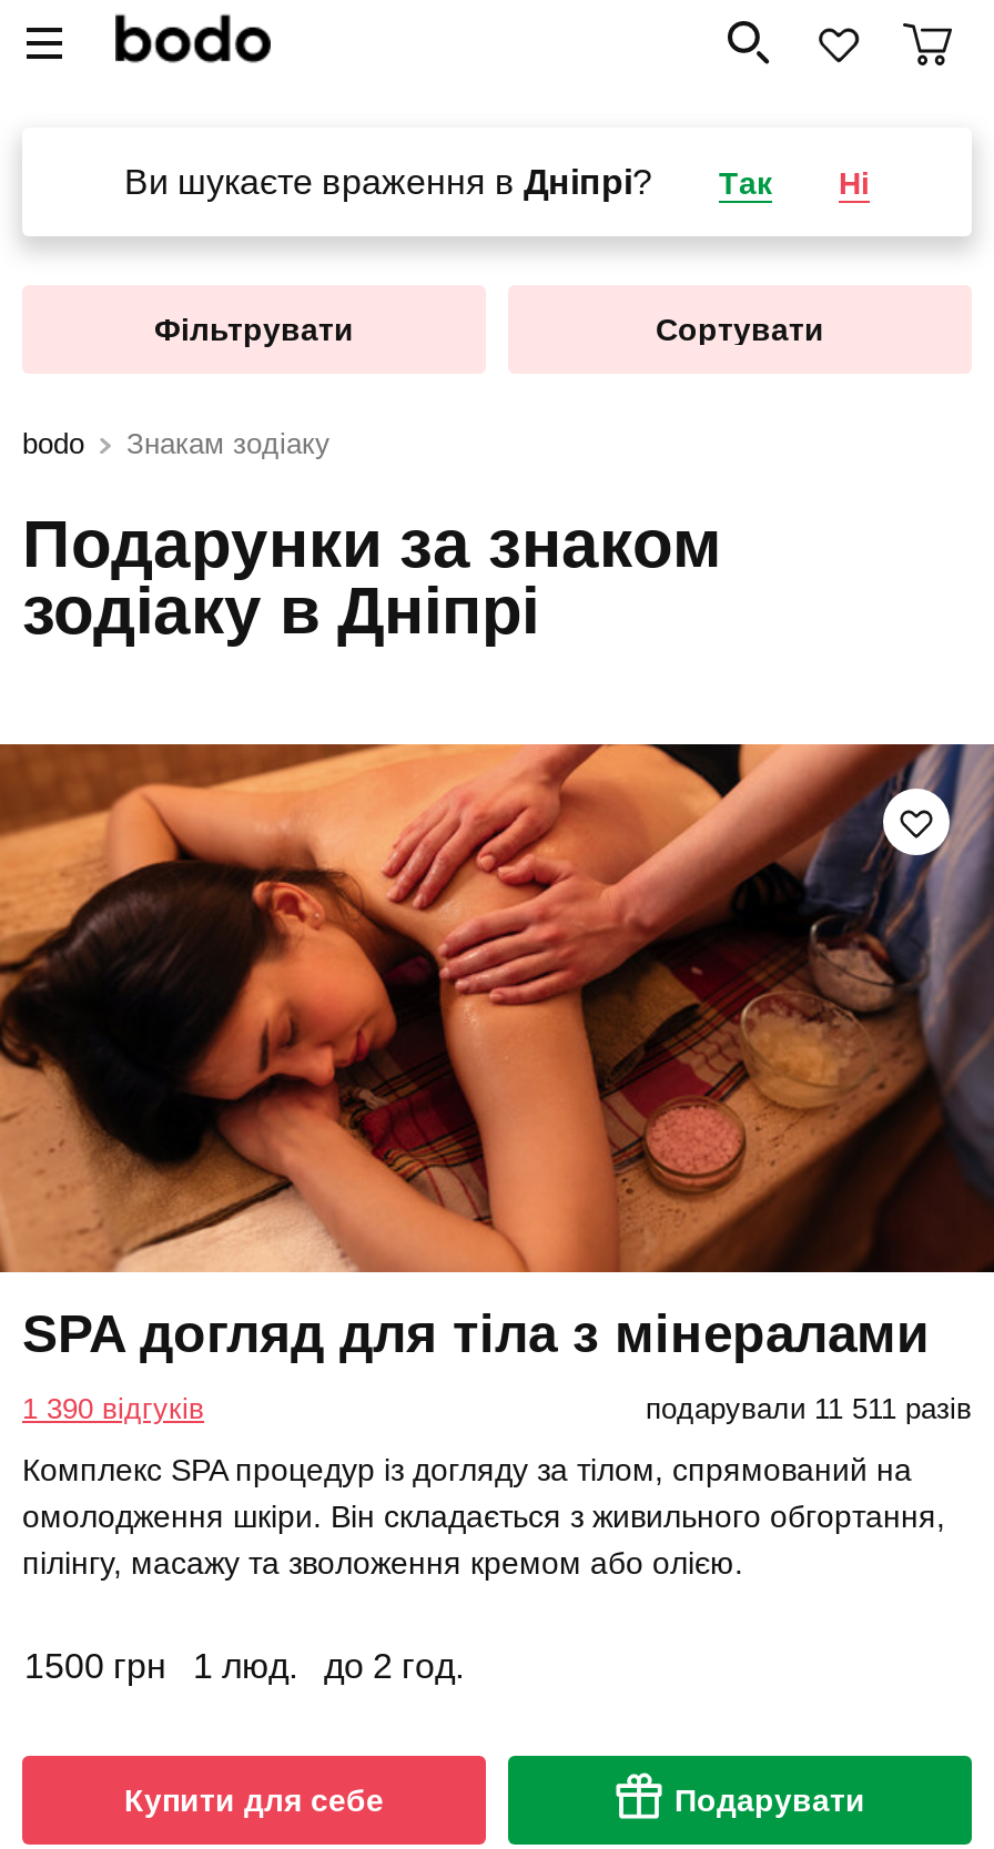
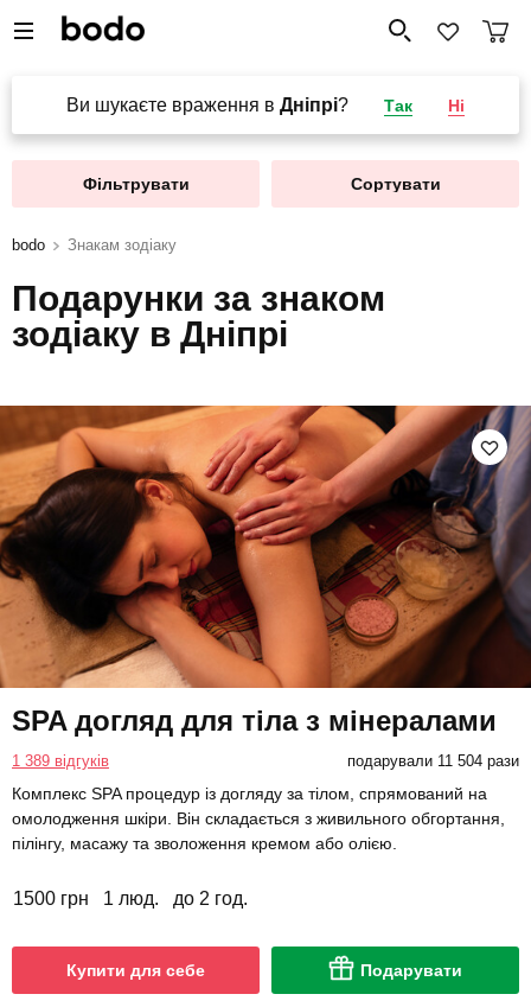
[22,1393,204,1426] 1 390 відгуків -> [12,752,109,770] 1 389 відгуків
[646,1393,972,1426] подарували 11 511 разів -> [347,752,519,770] подарували 11 504 рази

